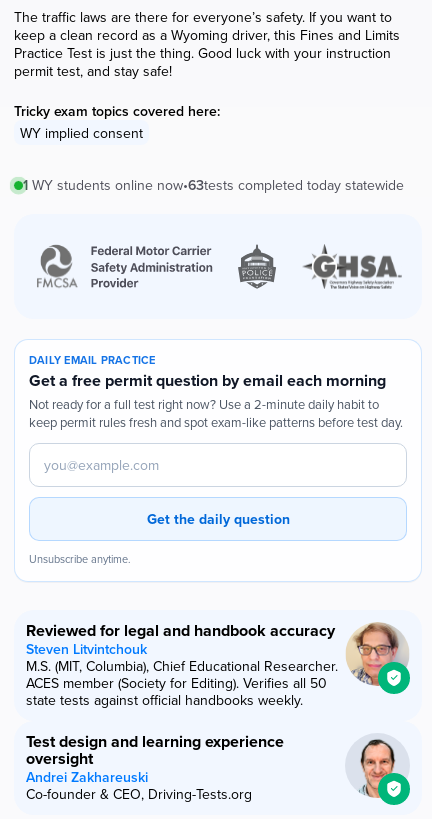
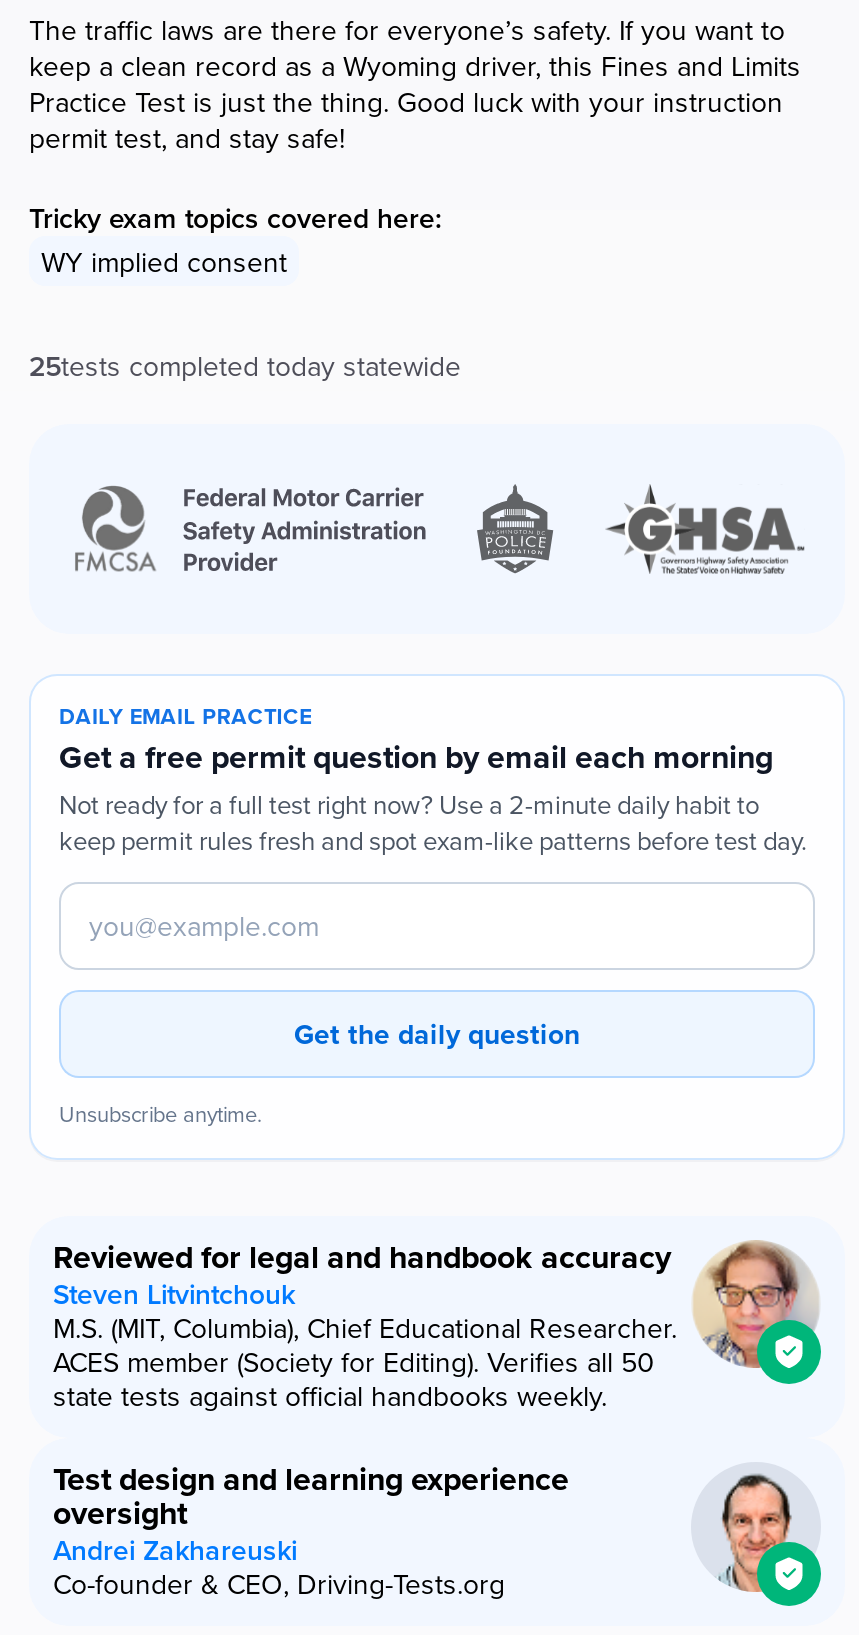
[23,175,404,195] 1 WY students online now•63tests completed today statewide -> [29,346,461,386] 25tests completed today statewide

